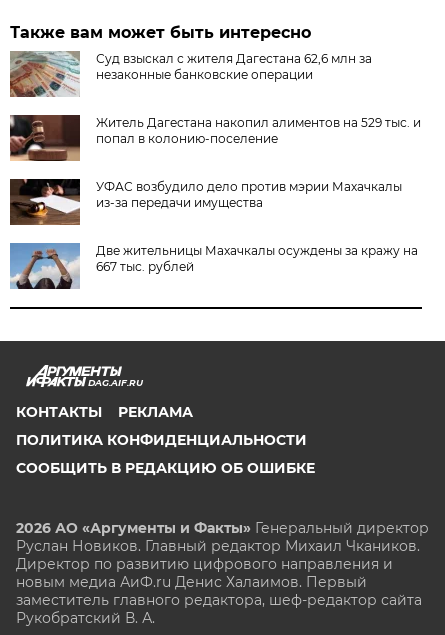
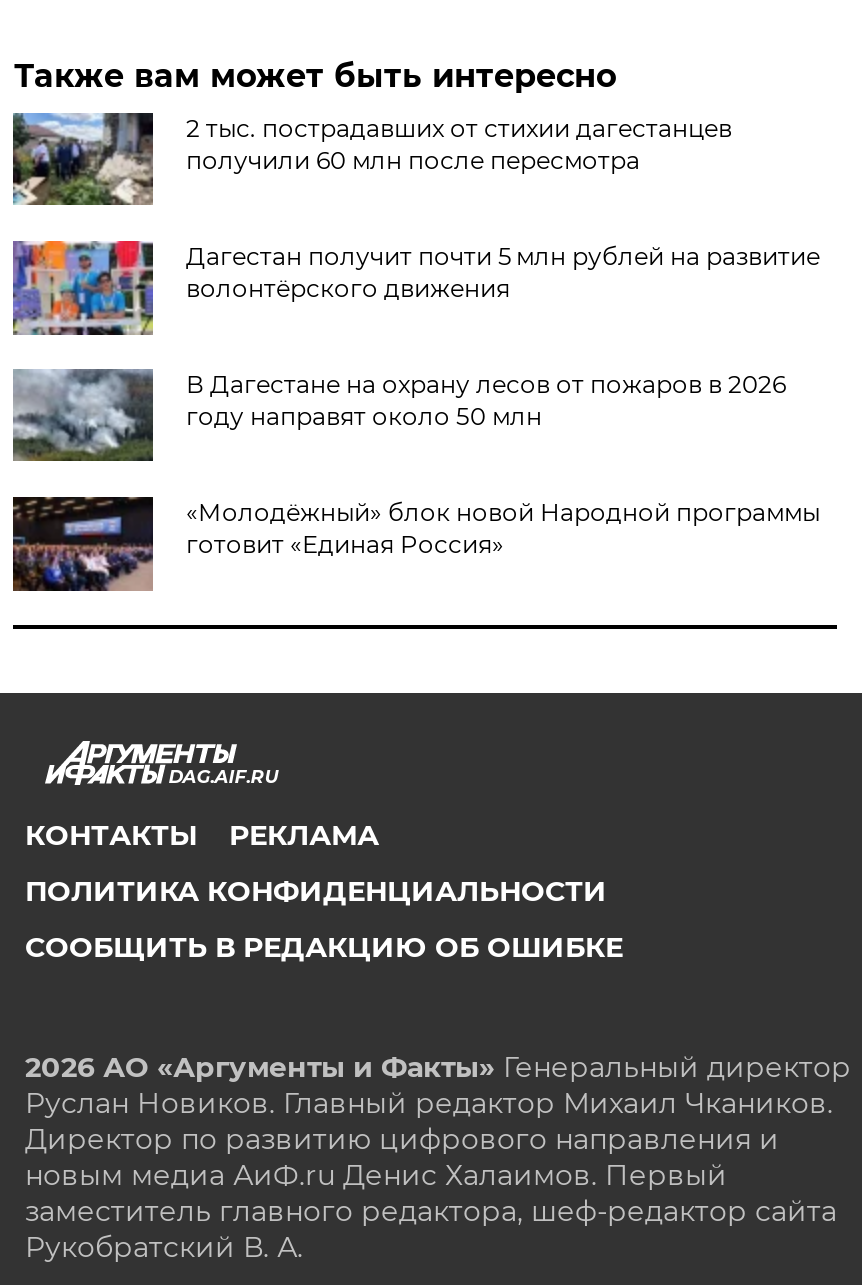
[9,50,372,97] [image] | Суд взыскал с жителя Дагестана 62,6 млн за | незаконные банковские операции -> [11,111,732,207] [image] | 2 тыс. пострадавших от стихии дагестанцев | получили 60 млн после пересмотра
[9,114,421,162] [image] | Житель Дагестана накопил алиментов на 529 тыс. и | попал в колонию-поселение -> [11,239,820,337] [image] | Дагестан получит почти 5 млн рублей на развитие | волонтёрского движения
[10,178,402,226] [image] | УФАС возбудило дело против мэрии Махачкалы | из-за передачи имущества -> [13,367,786,463] [image] | В Дагестане на охрану лесов от пожаров в 2026 | году направят около 50 млн
[9,242,418,290] [image] | Две жительницы Махачкалы осуждены за кражу на | 667 тыс. рублей -> [11,495,820,593] [image] | «Молодёжный» блок новой Народной программы | готовит «Единая Россия»

